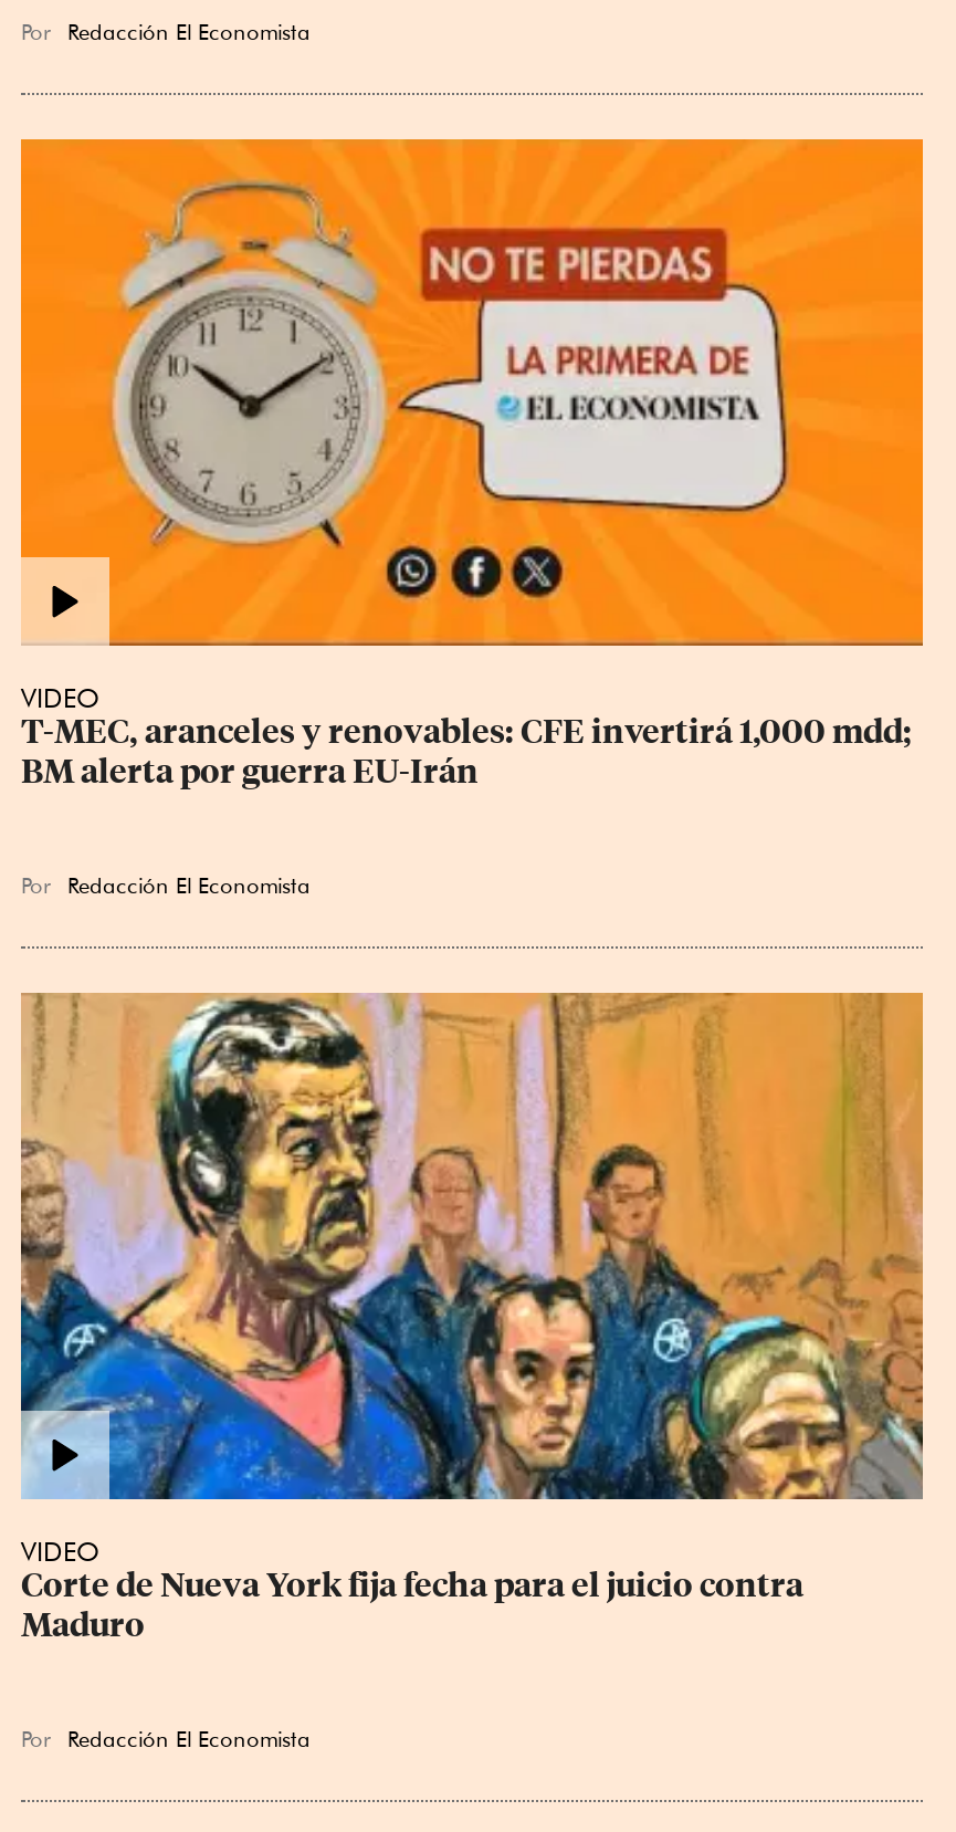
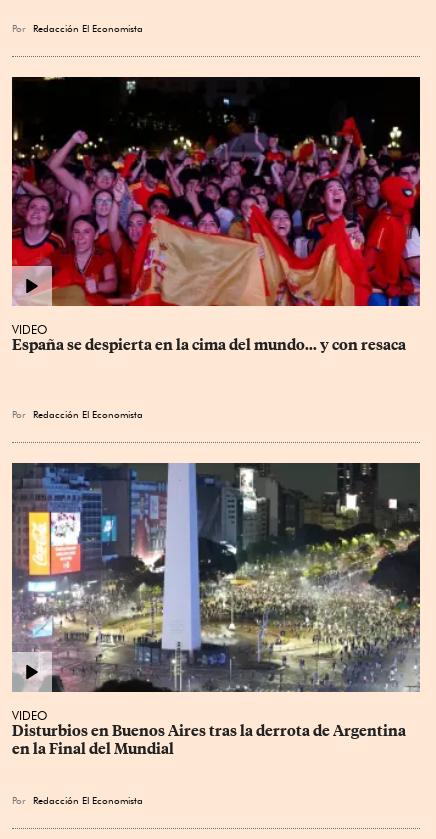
[19,137,925,791] [image] | T-MEC, aranceles y renovables: CFE invertirá 1,000 mdd; | BM alerta por guerra EU-Irán -> [11,76,421,354] [image] | España se despierta en la cima del mundo... y con resaca
[19,991,925,1644] [image] | Corte de Nueva York fija fecha para el juicio contra | Maduro -> [11,462,421,758] [image] | Disturbios en Buenos Aires tras la derrota de Argentina | en la Final del Mundial

